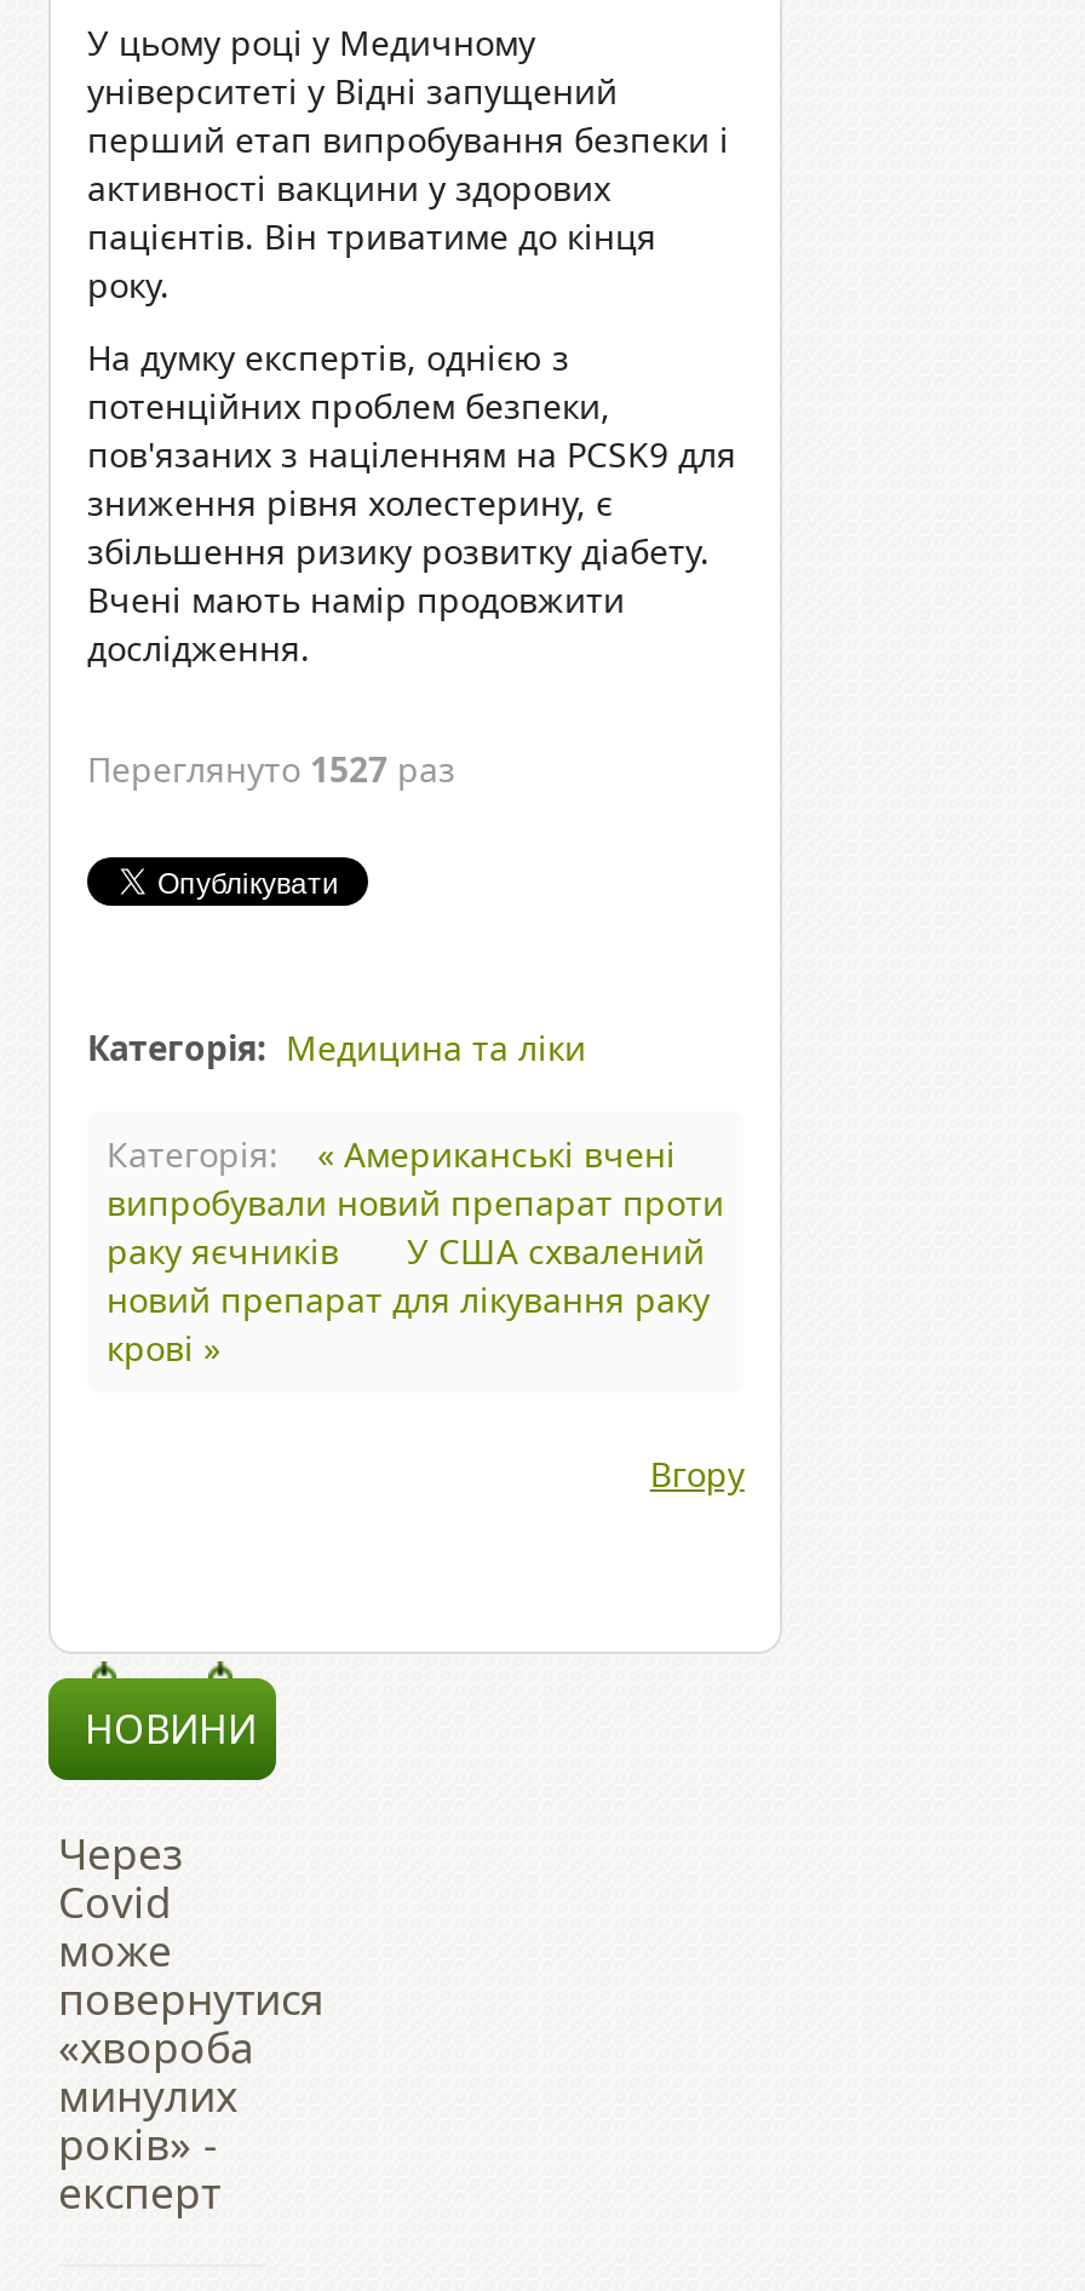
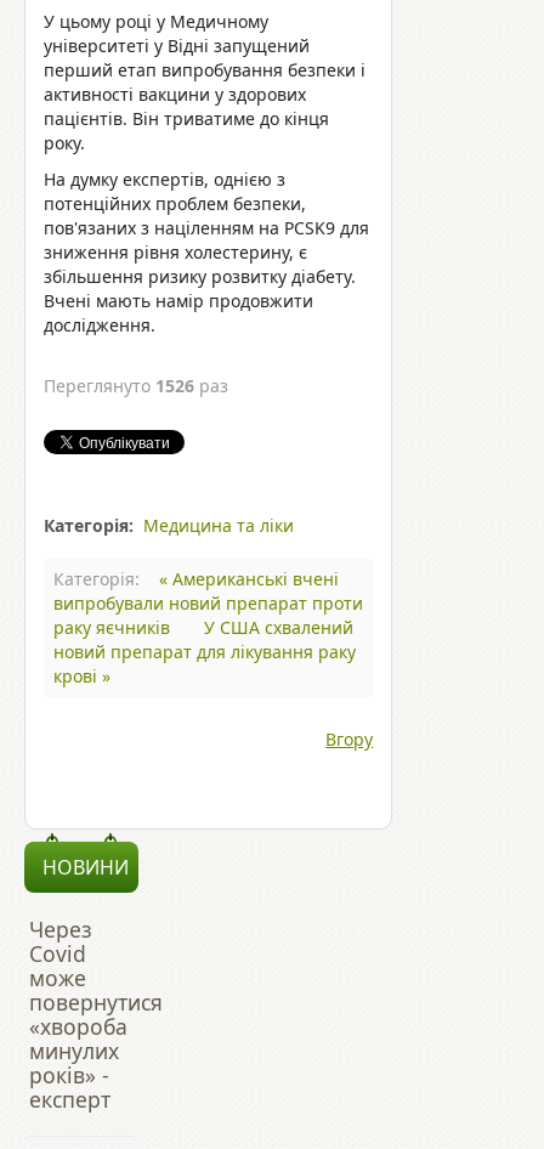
[87,746,455,792] Переглянуто 1527 раз -> [44,374,228,397] Переглянуто 1526 раз

